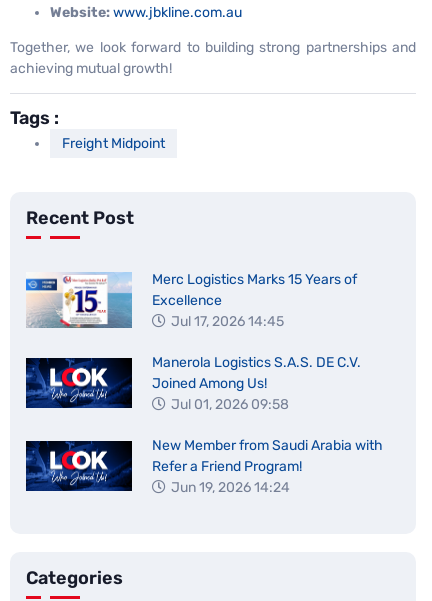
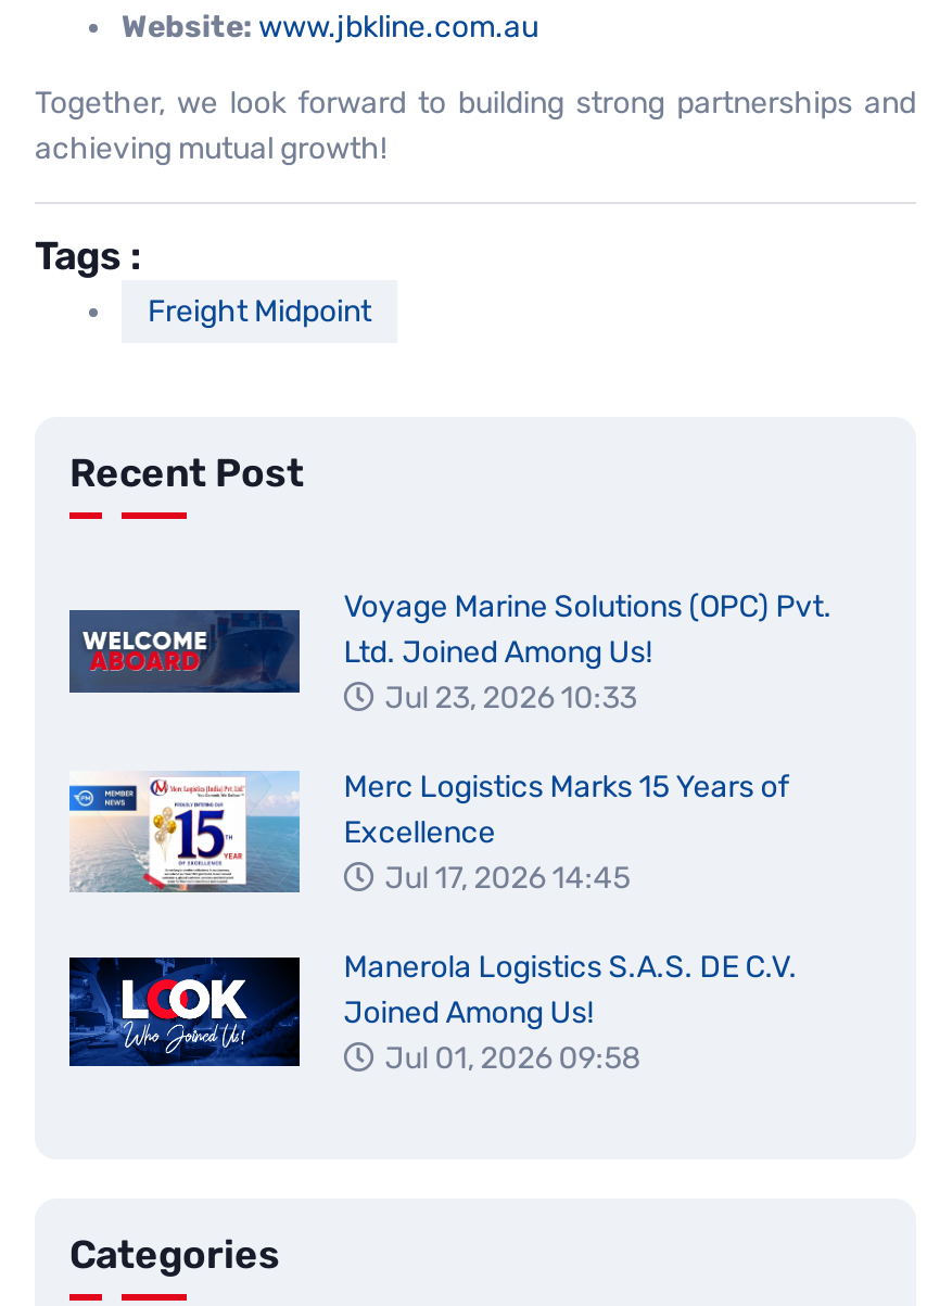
none -> [67,588,832,716] [image] | Voyage Marine Solutions (OPC) Pvt. | Ltd. Joined Among Us! | Jul 23, 2026 10:33
moved [25,271,361,413] -> [67,768,797,1076]: [image] | Merc Logistics Marks 15 Years of | Excellence | Jul 17, 2026 14:45 | Manerola Logistics S.A.S. DE C.V. | Joined Among Us! | Jul 01, 2026 09:58
[152,437,383,496] New Member from Saudi Arabia with | Refer a Friend Program! | Jun 19, 2026 14:24 -> none

